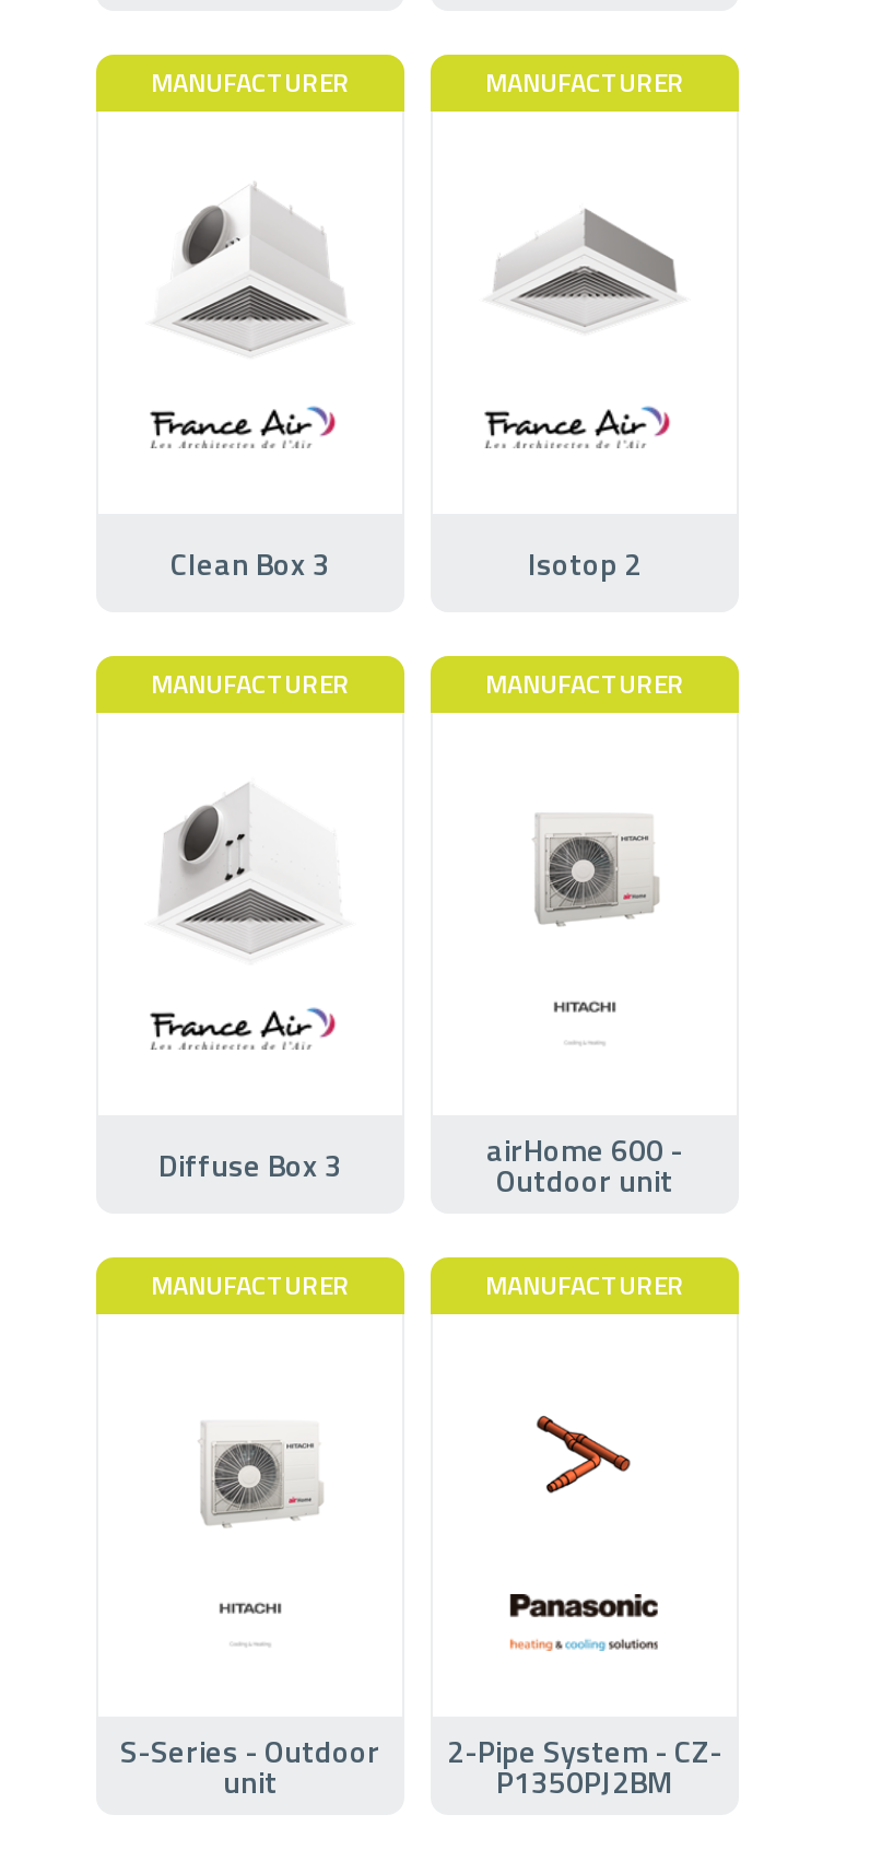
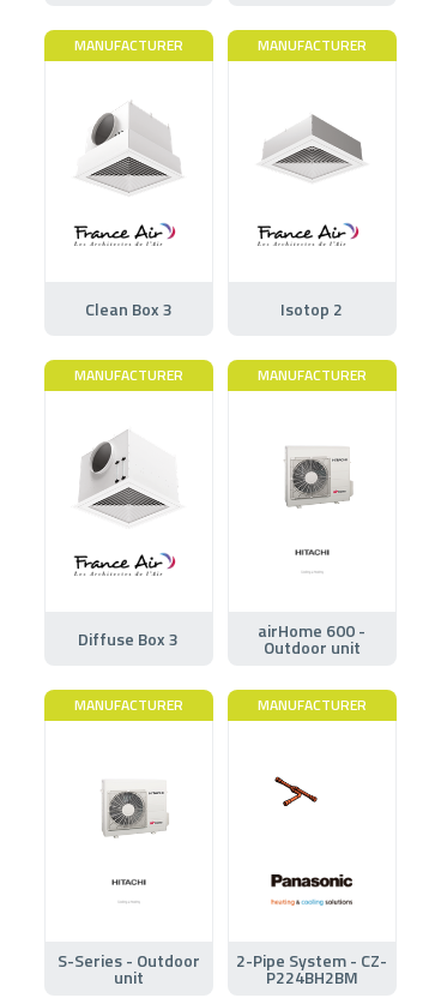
[518,1415,632,1496] [image] -> [273,776,337,818] [image]
[496,1757,673,1803] P1350PJ2BM -> [266,964,358,989] P224BH2BM

